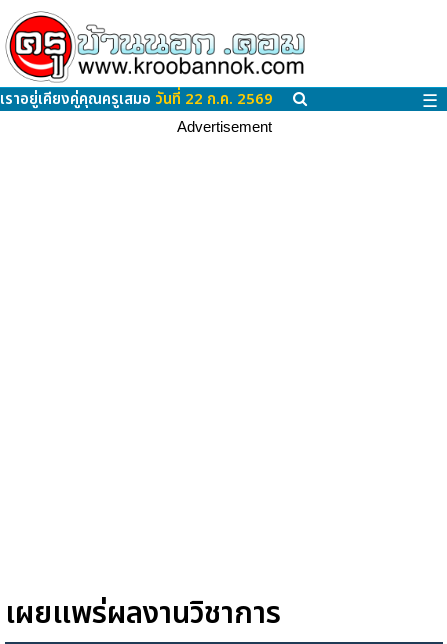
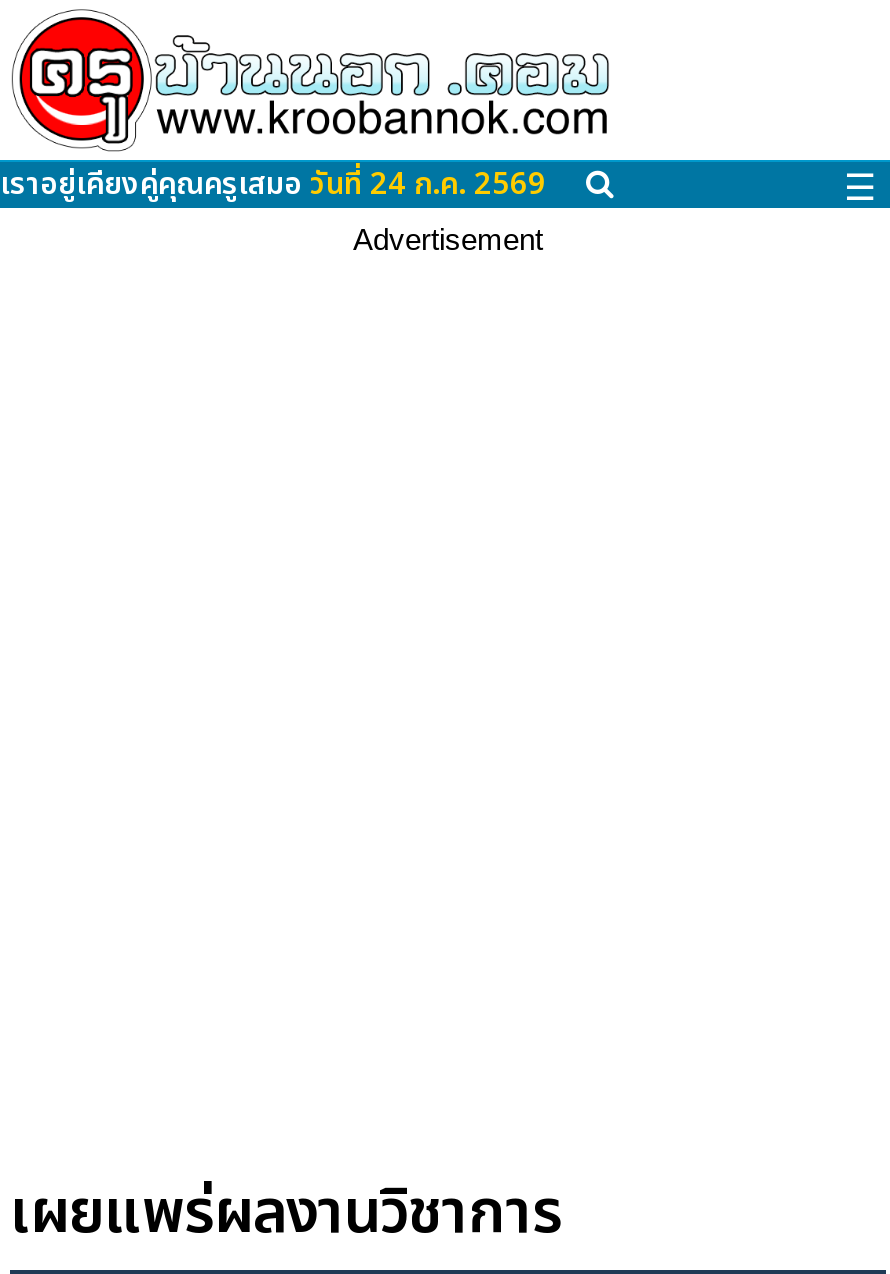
[0,88,273,111] เราอยู่เคียงคู่คุณครูเสมอ วันที่ 22 ก.ค. 2569 -> [0,163,546,209] เราอยู่เคียงคู่คุณครูเสมอ วันที่ 24 ก.ค. 2569

